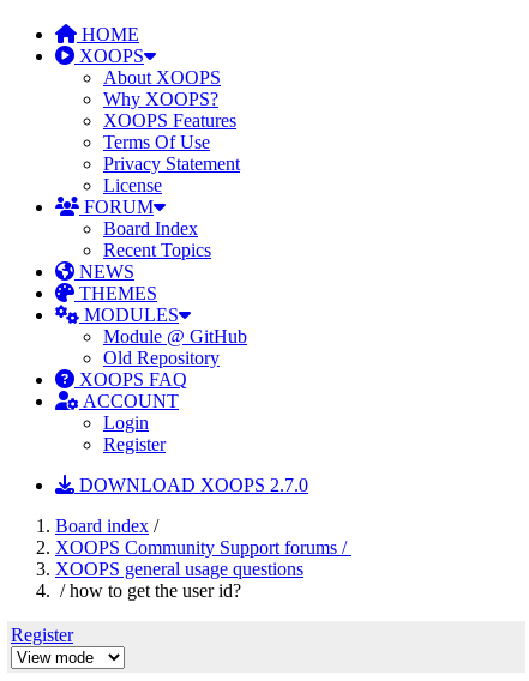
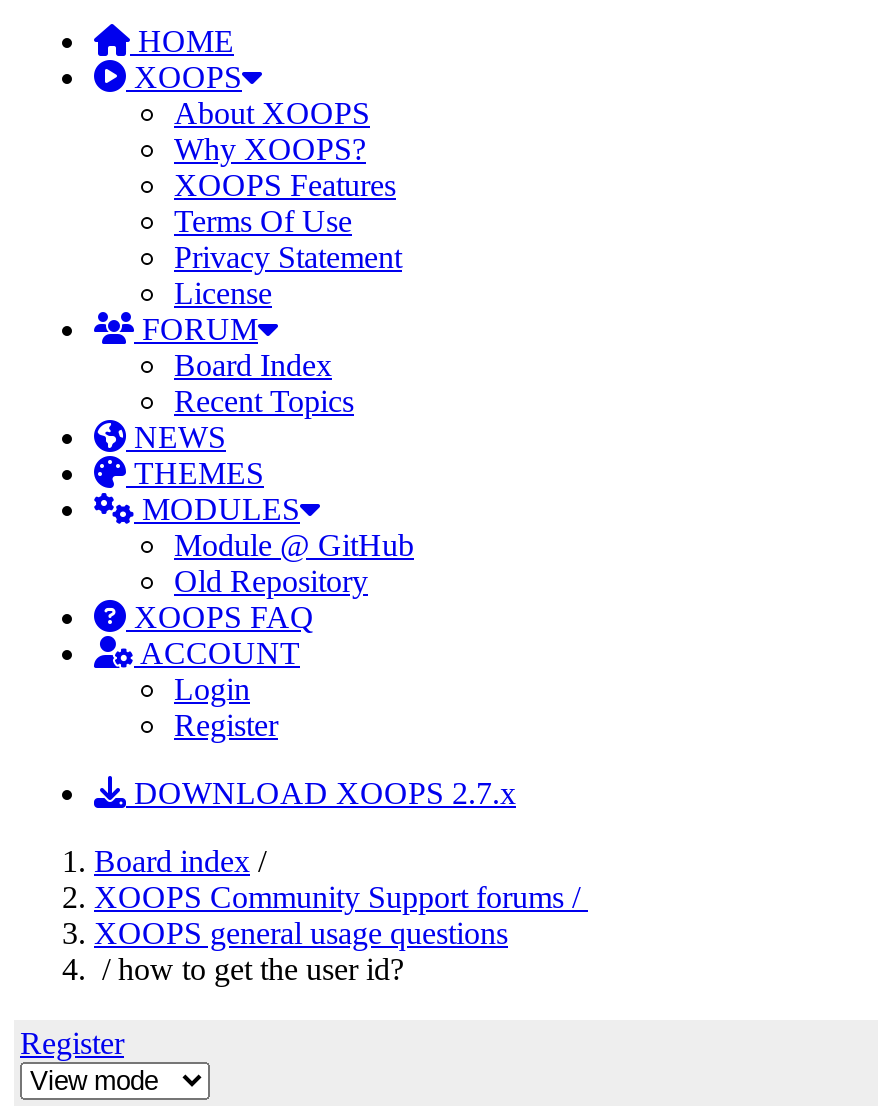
[74,475,308,495] DOWNLOAD XOOPS 2.7.0 -> [126,776,516,810] DOWNLOAD XOOPS 2.7.x

